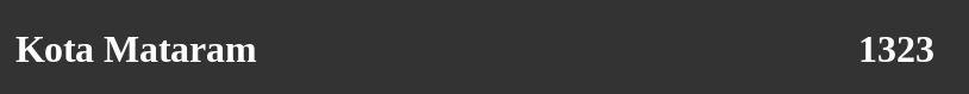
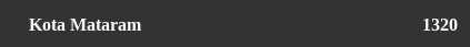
[858,28,934,69] 1323 -> [422,15,458,34] 1320

